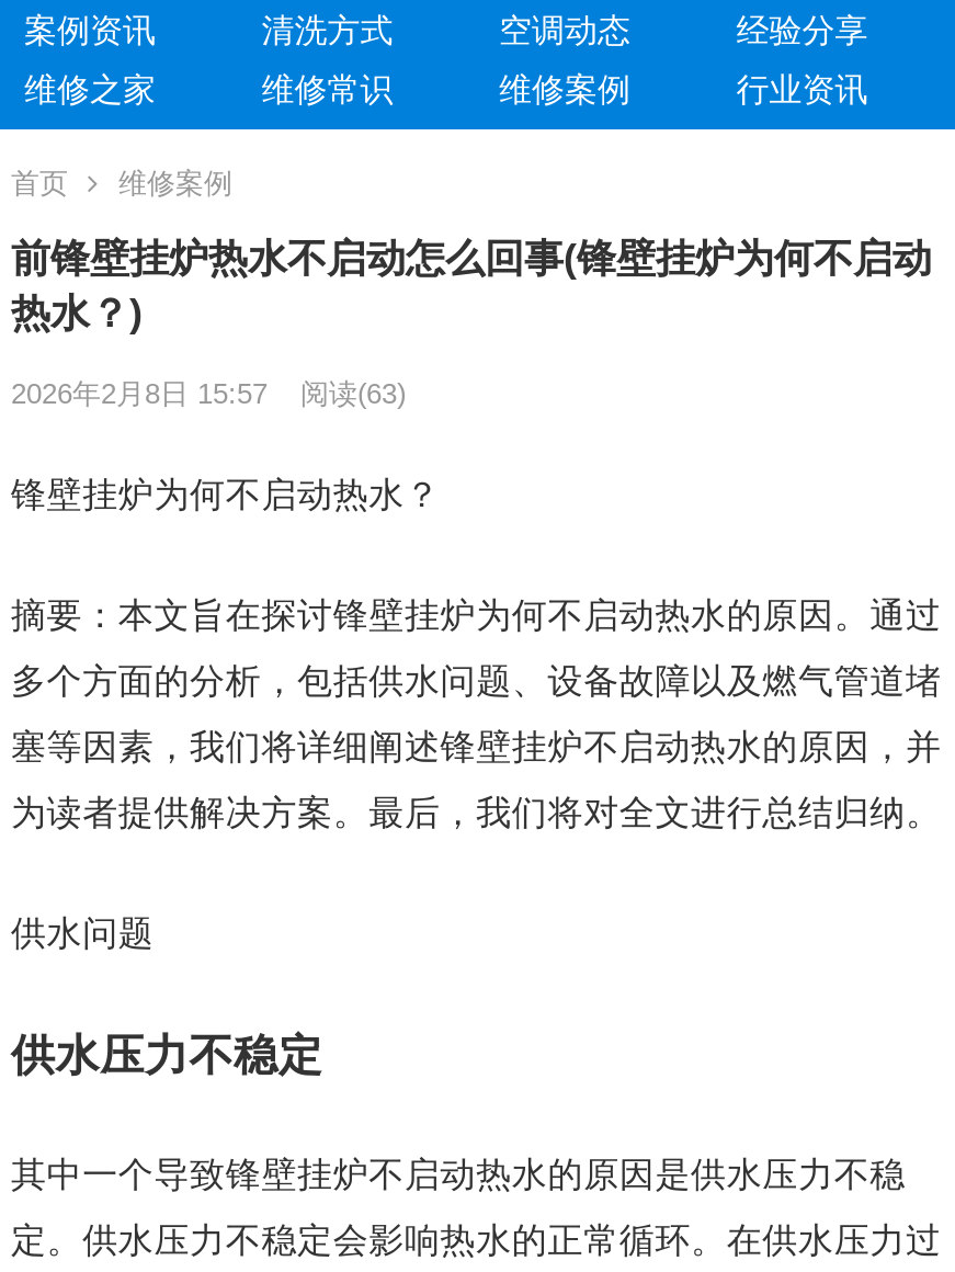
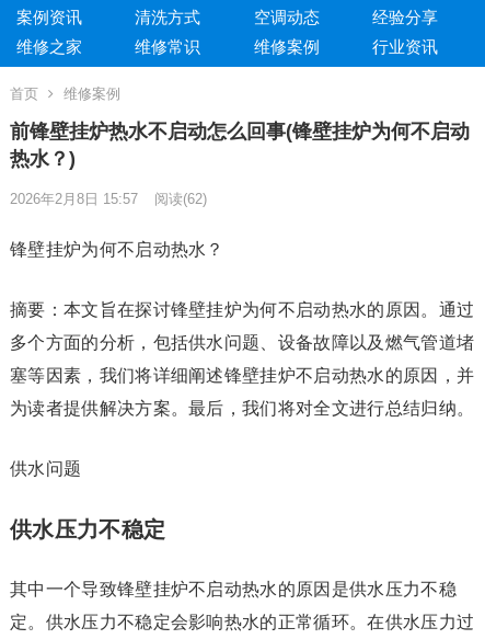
[11,377,406,410] 2026年2月8日 15:57 阅读(63) -> [10,191,207,207] 2026年2月8日 15:57 阅读(62)

